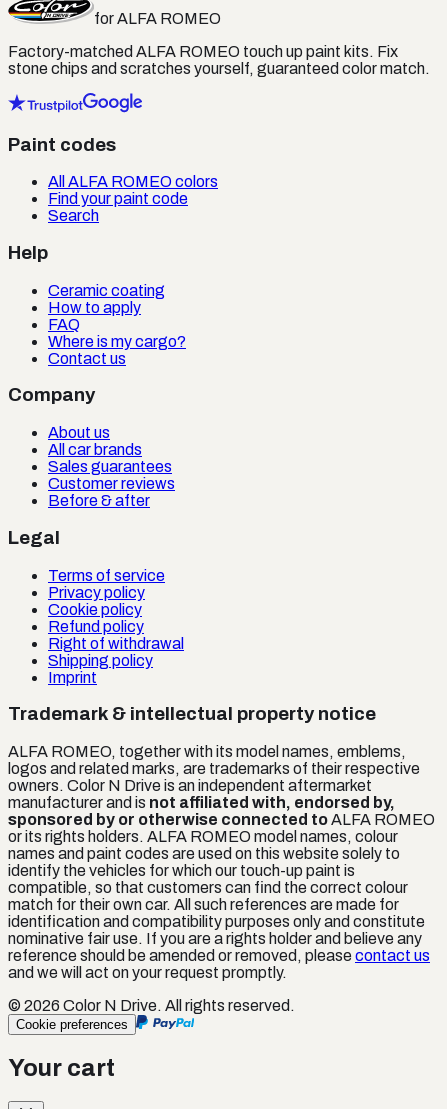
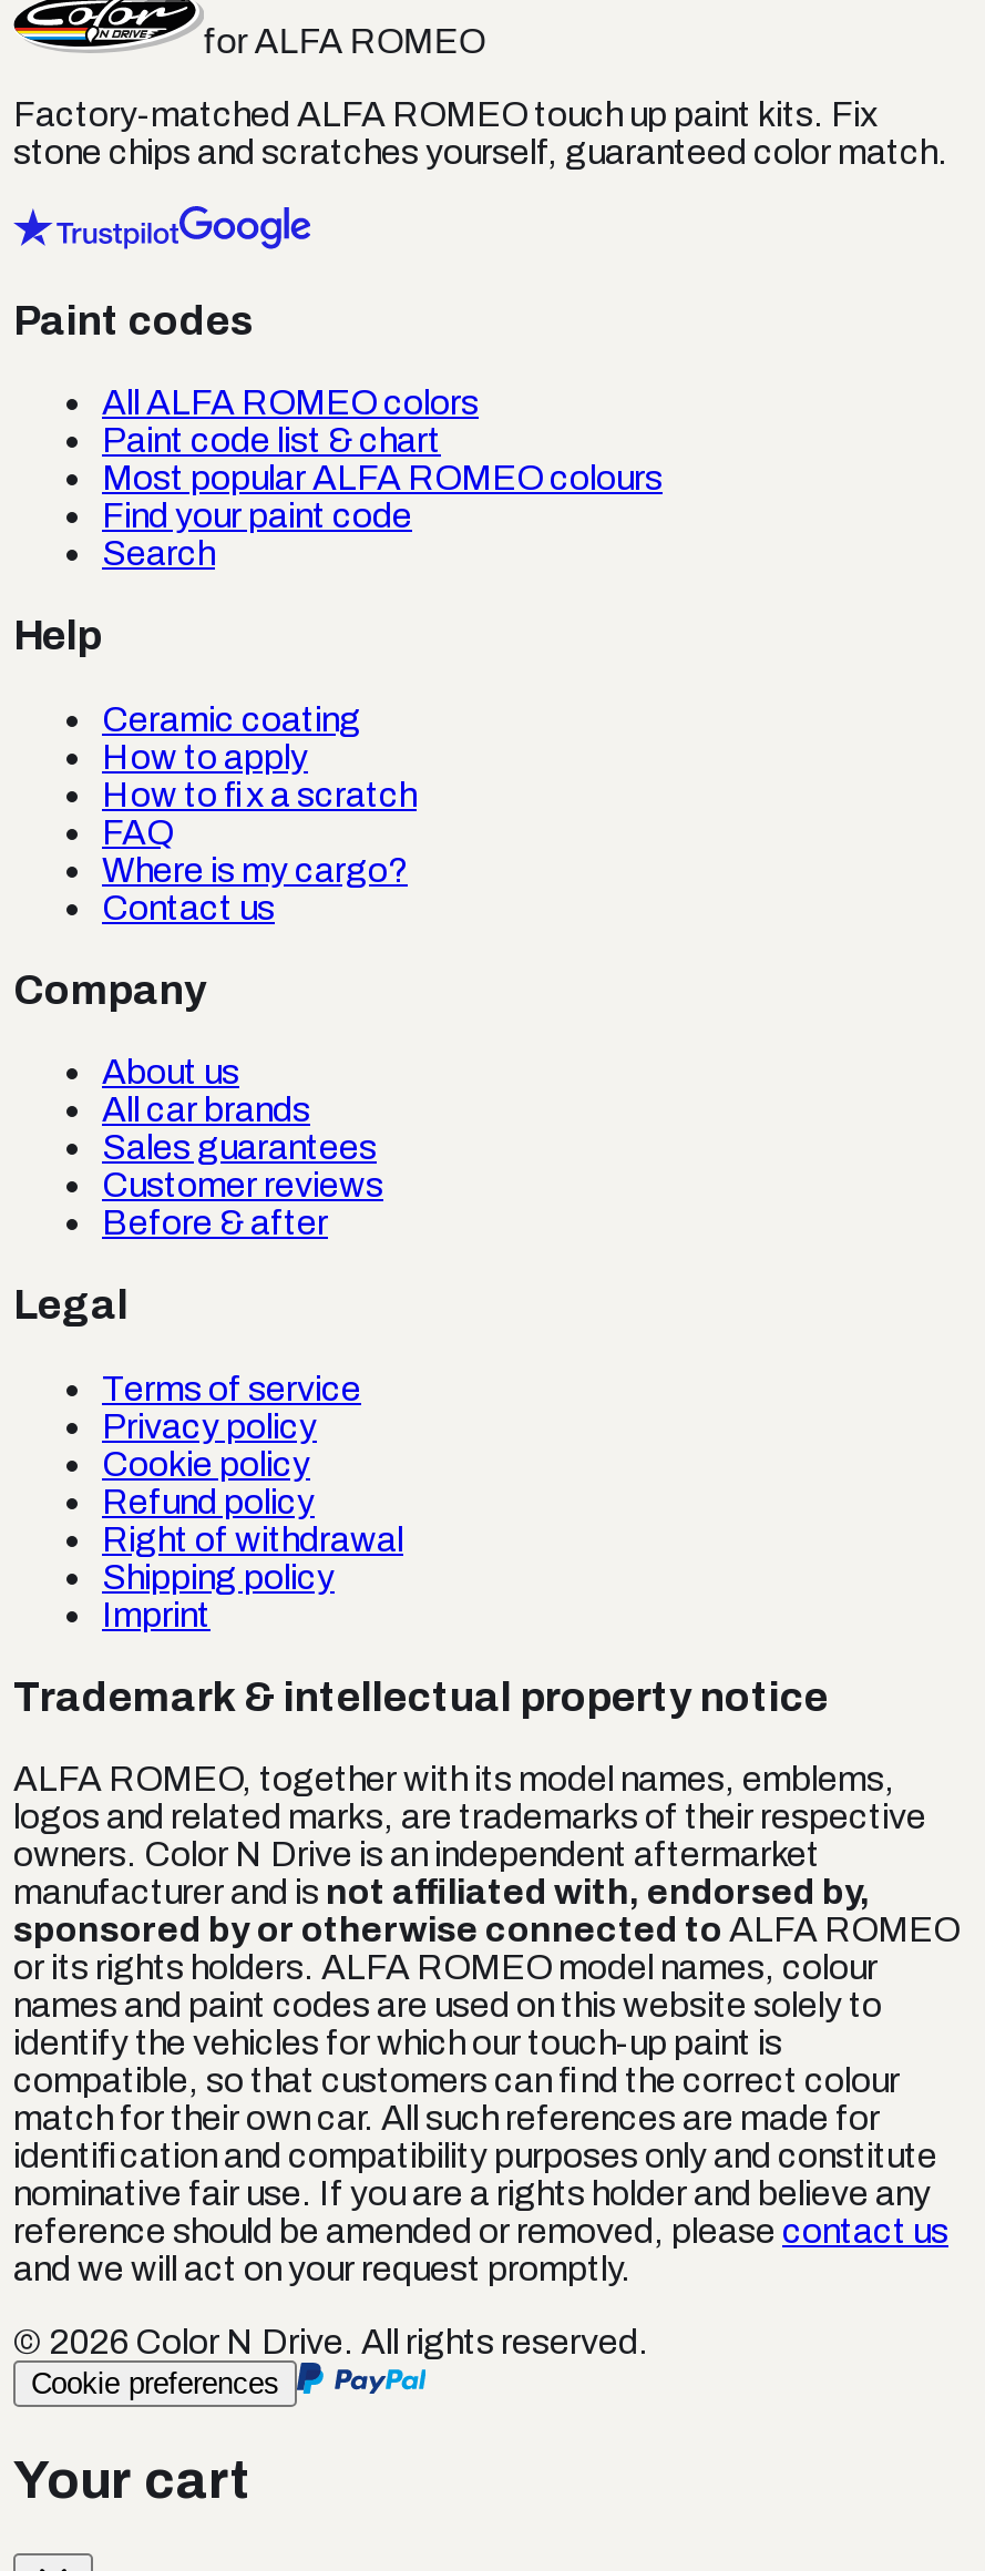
none -> [102,422,663,497] Paint code list & chart | Most popular ALFA ROMEO colours
none -> [102,775,417,813] How to fix a scratch

